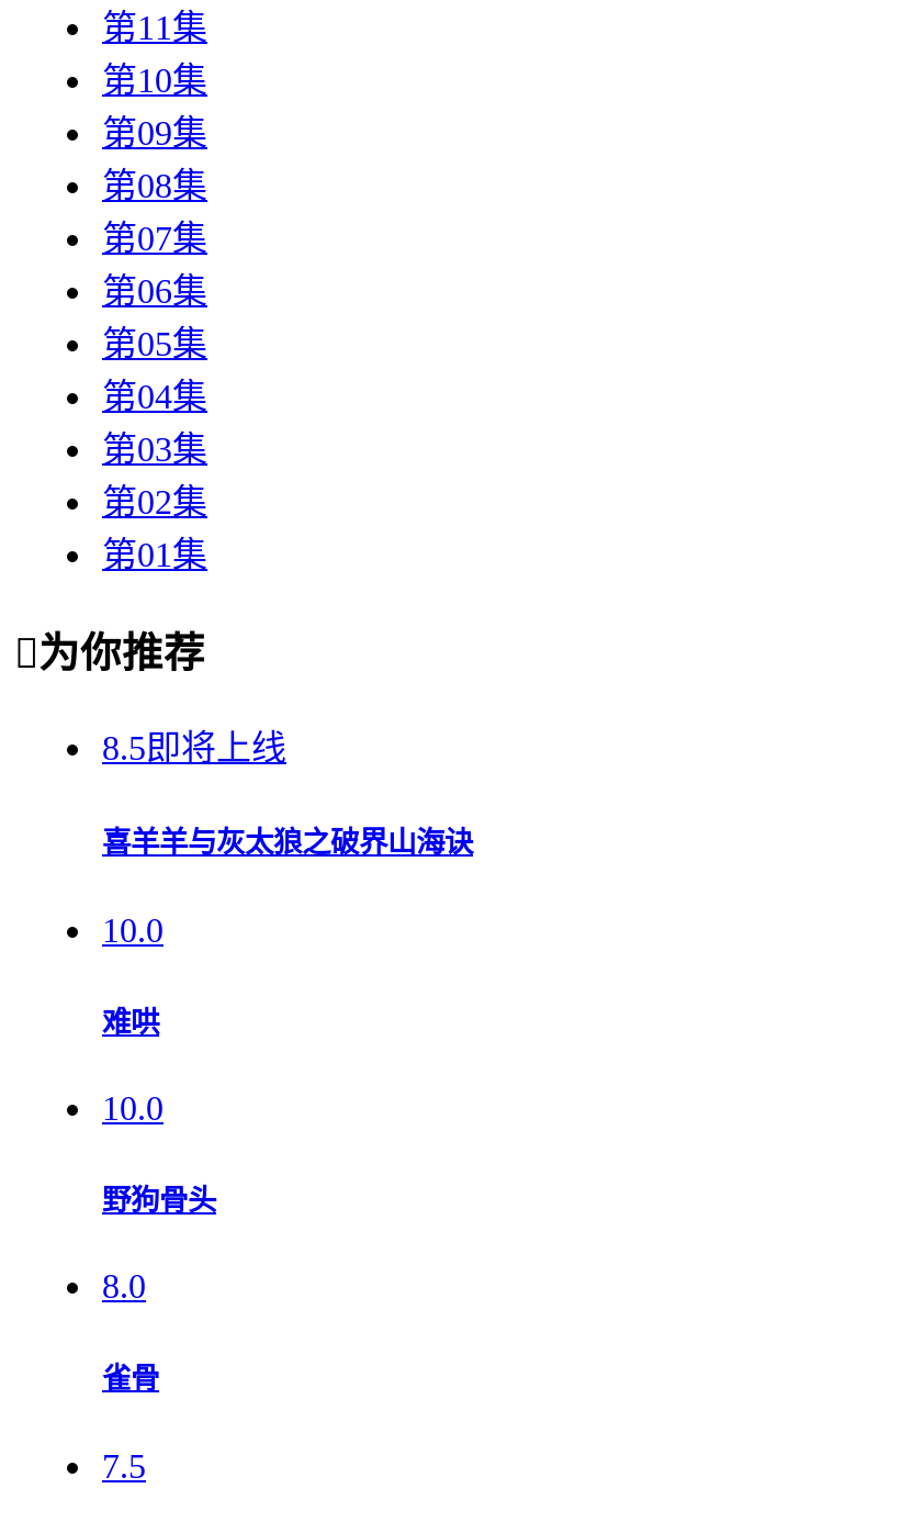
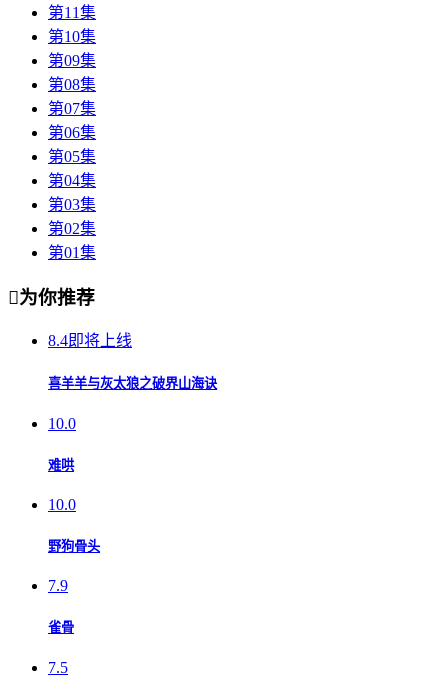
[102,730,286,767] 8.5即将上线 -> [48,332,132,349] 8.4即将上线
[102,1268,146,1305] 8.0 -> [48,577,68,594] 7.9

